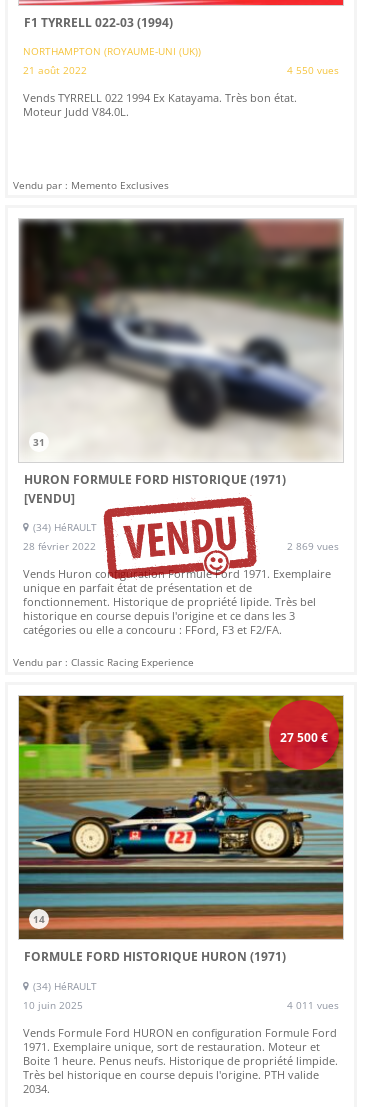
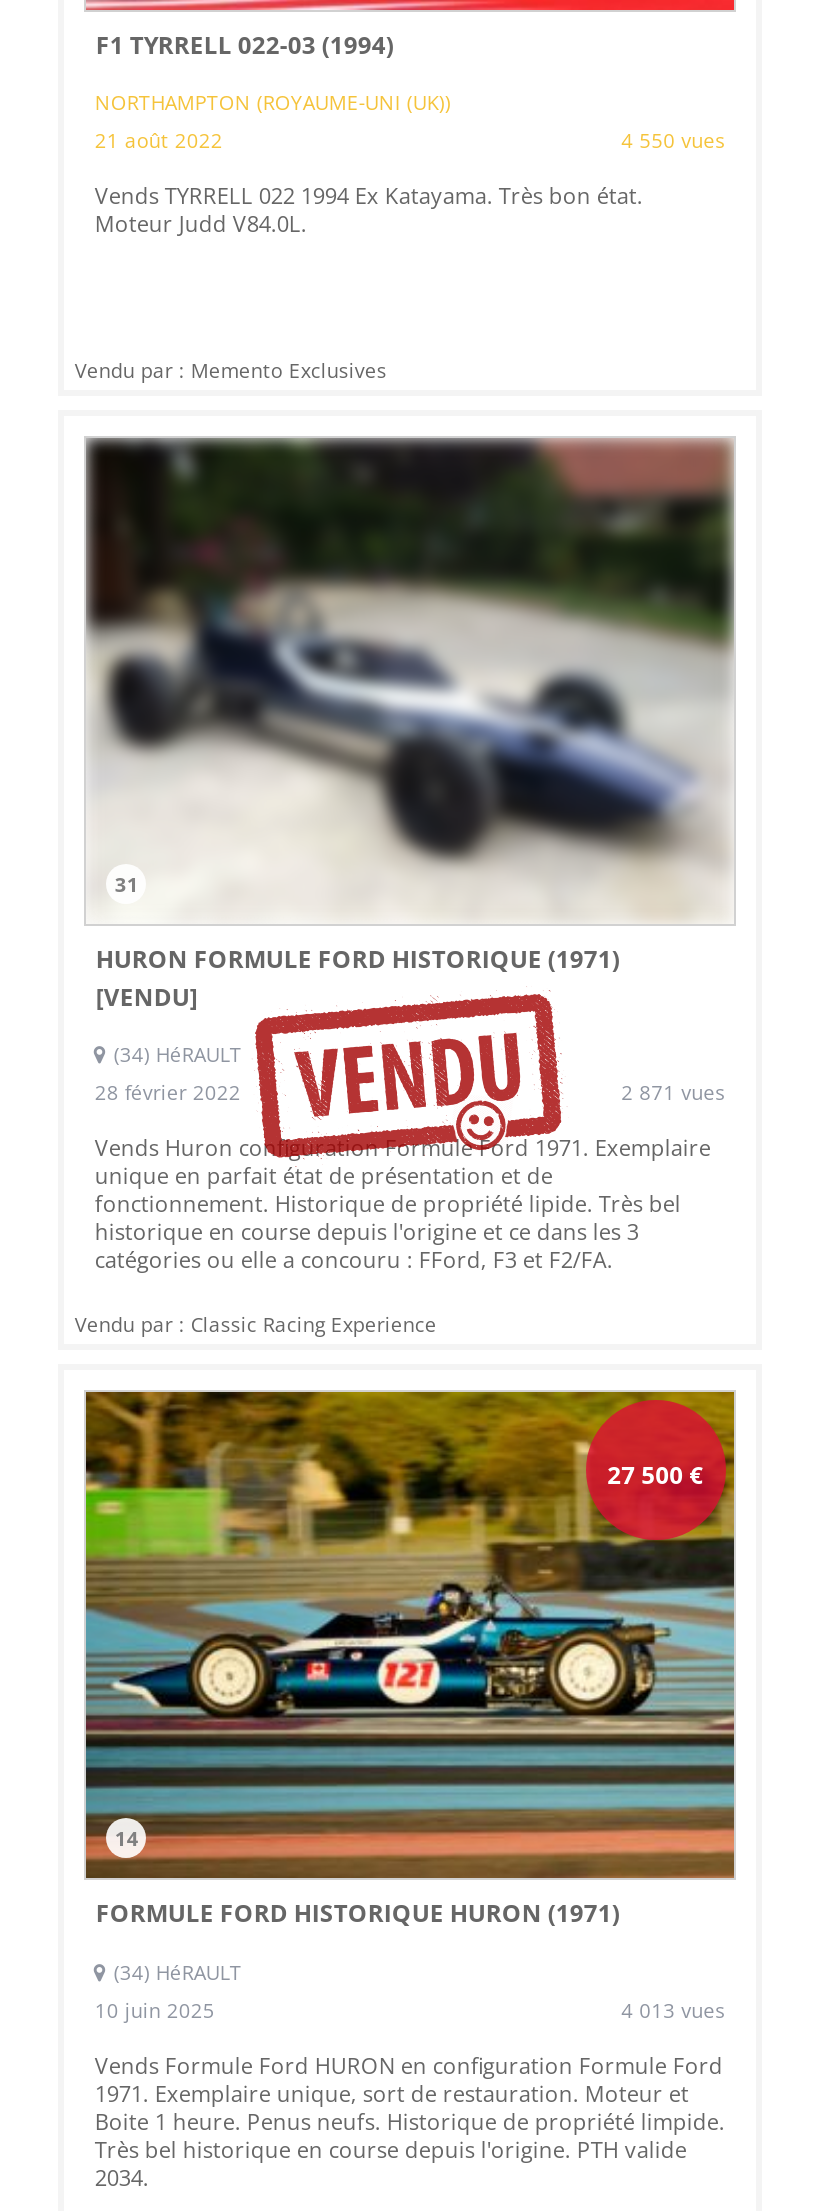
[287,539,339,553] 2 869 vues -> [621,1078,725,1106] 2 871 vues
[287,997,339,1011] 4 011 vues -> [621,1995,725,2023] 4 013 vues

